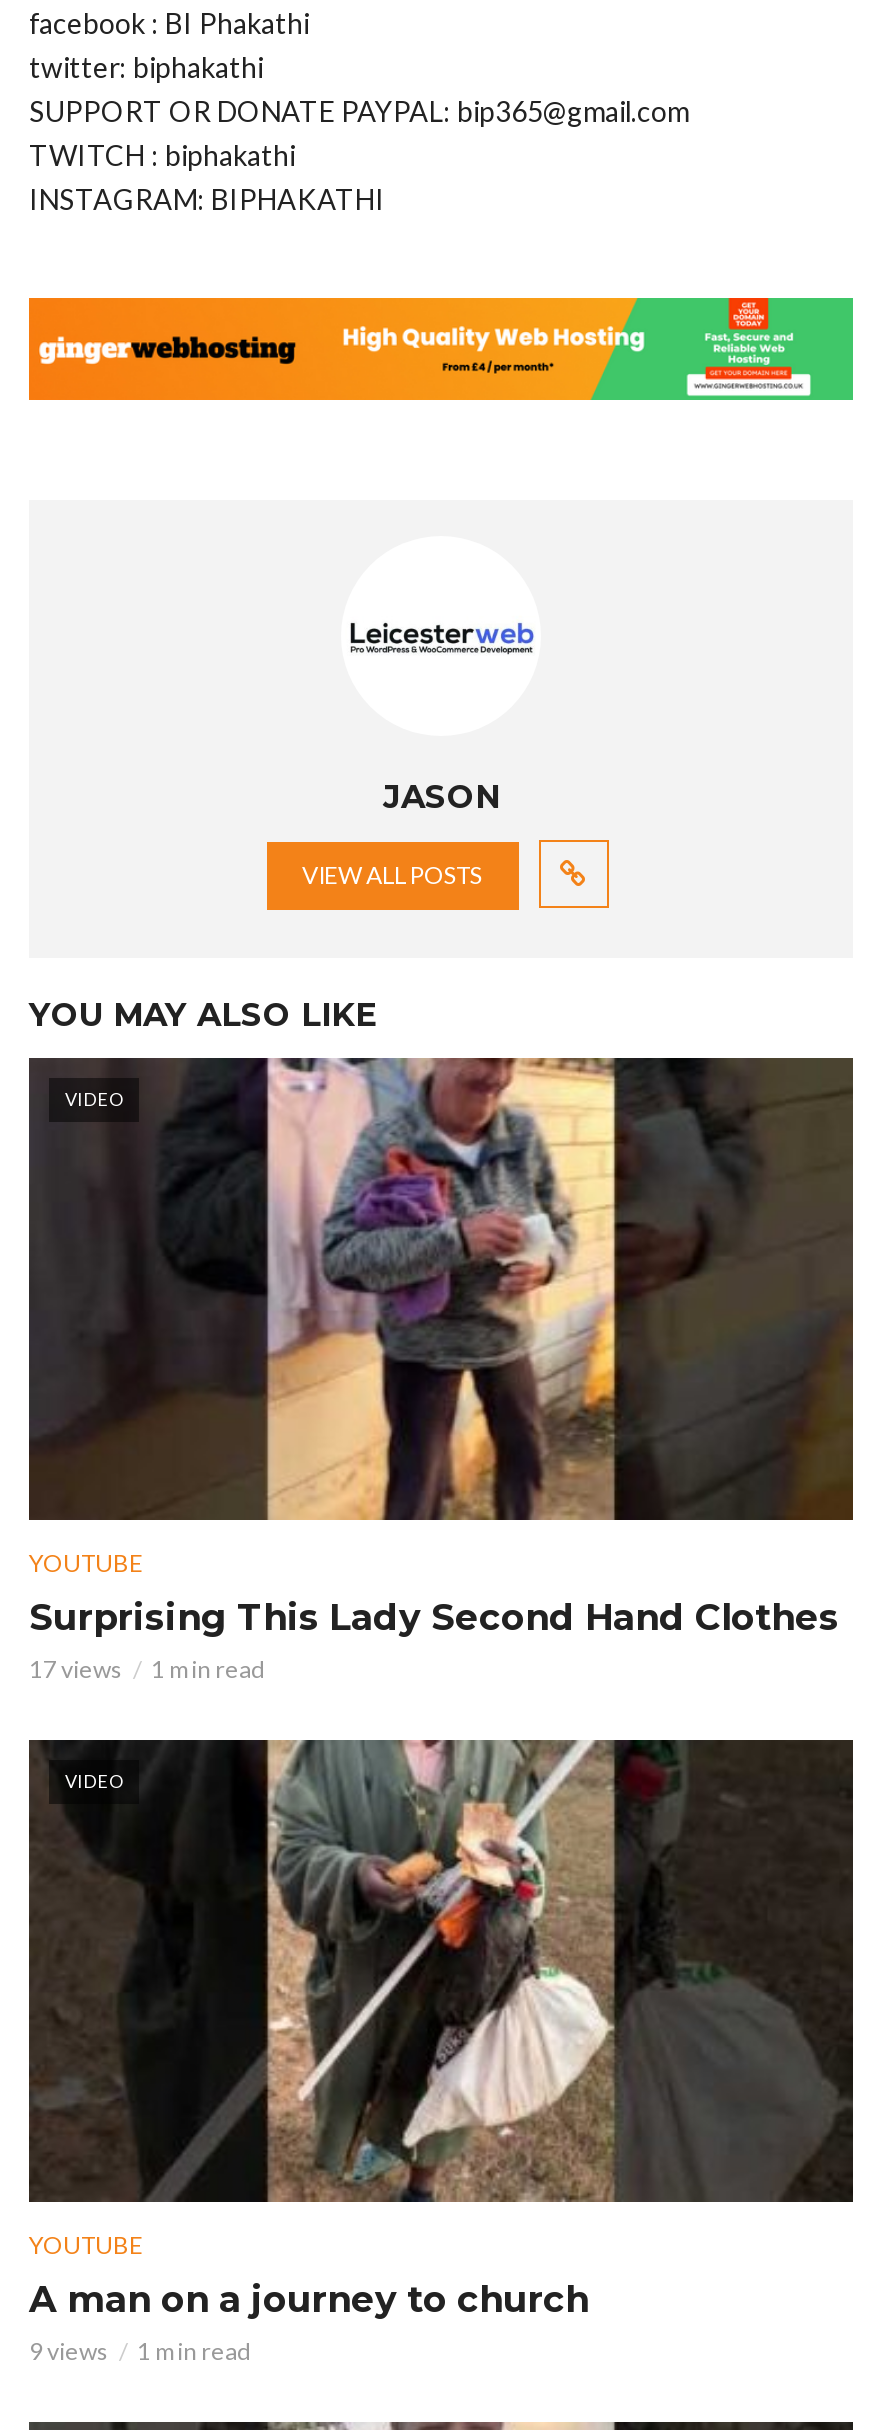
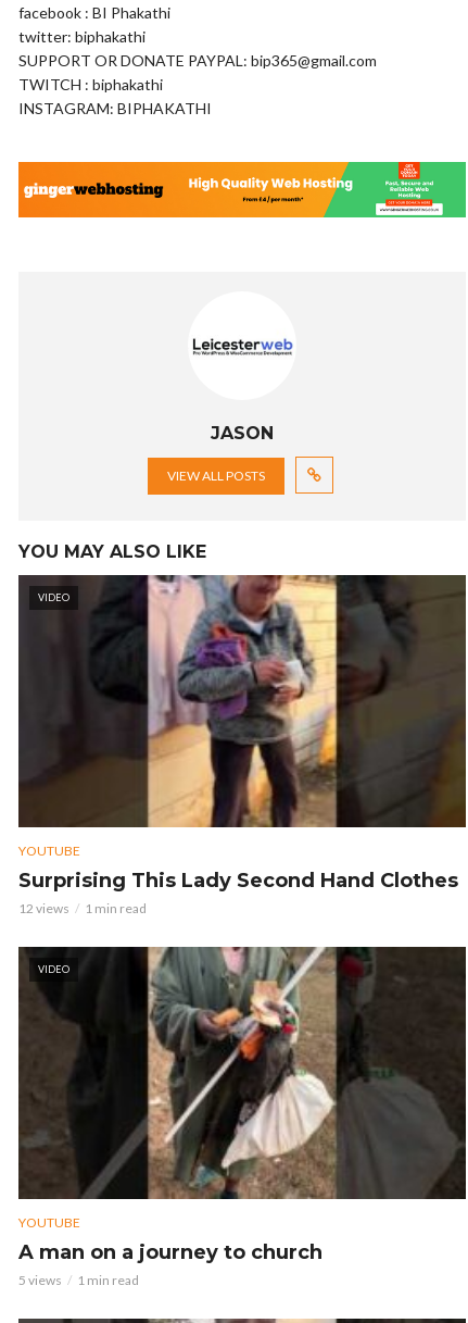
[29,1654,265,1684] 17 views 1 min read -> [18,900,147,916] 12 views 1 min read
[29,2337,251,2367] 9 views 1 min read -> [18,1272,139,1288] 5 views 1 min read

